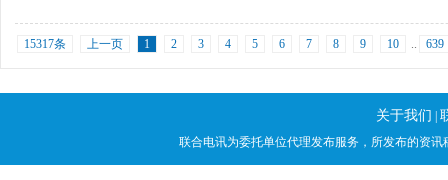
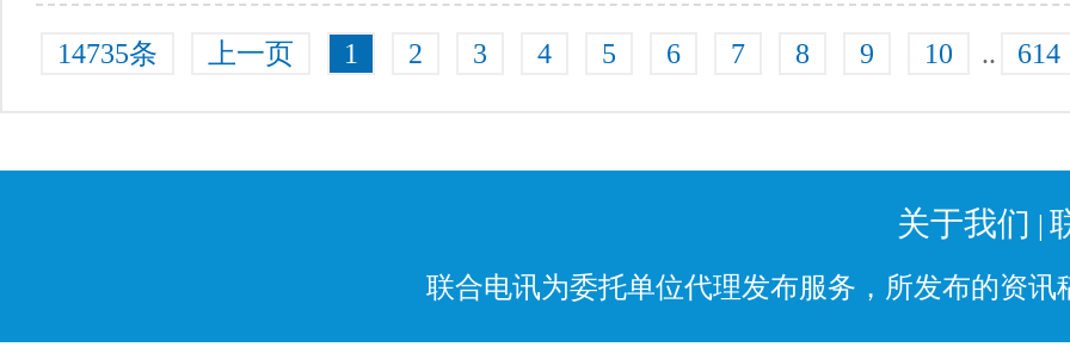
[24,37,66,51] 15317条 -> [57,37,158,70] 14735条
[426,37,444,51] 639 -> [1017,37,1060,70] 614

